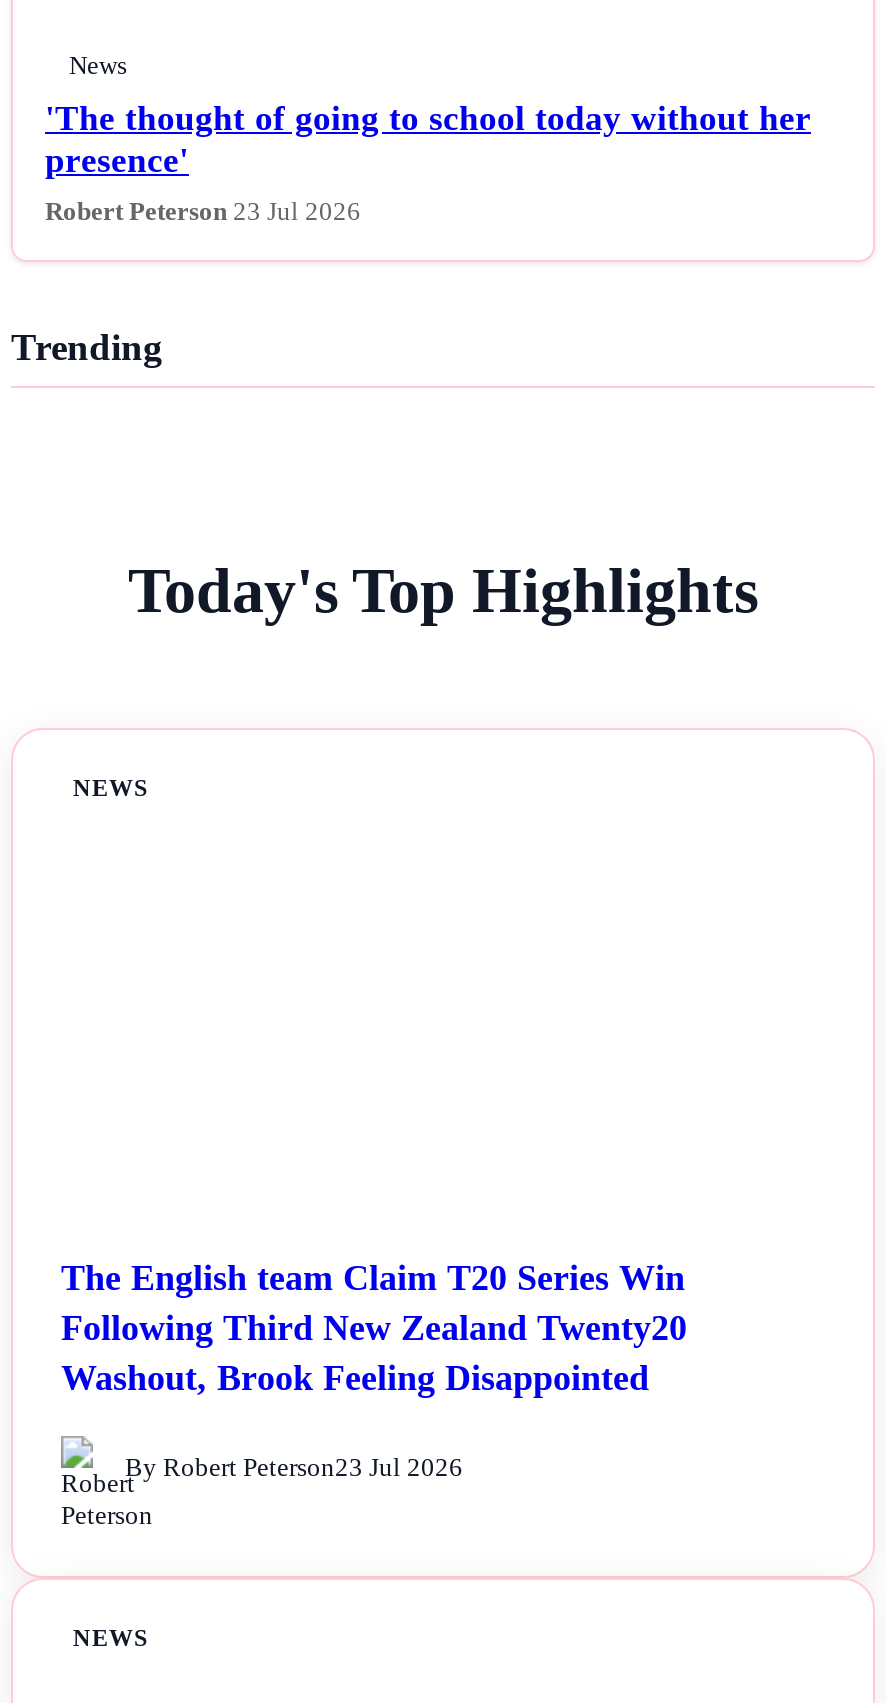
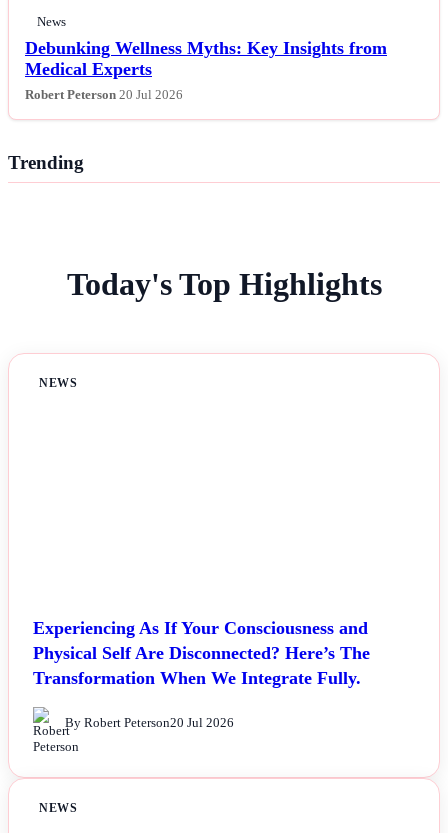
[45,98,811,226] 'The thought of going to school today without her | presence' | Robert Peterson 23 Jul 2026 -> [25,38,387,102] Debunking Wellness Myths: Key Insights from | Medical Experts | Robert Peterson 20 Jul 2026
[61,1257,687,1397] The English team Claim T20 Series Win | Following Third New Zealand Twenty20 | Washout, Brook Feeling Disappointed -> [33,618,370,688] Experiencing As If Your Consciousness and | Physical Self Are Disconnected? Here’s The | Transformation When We Integrate Fully.
[125,1451,463,1481] By Robert Peterson23 Jul 2026 -> [65,715,234,730] By Robert Peterson20 Jul 2026

